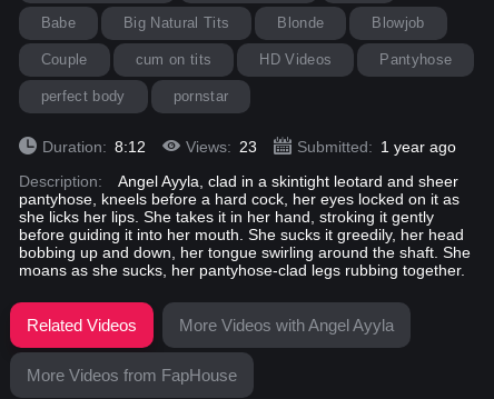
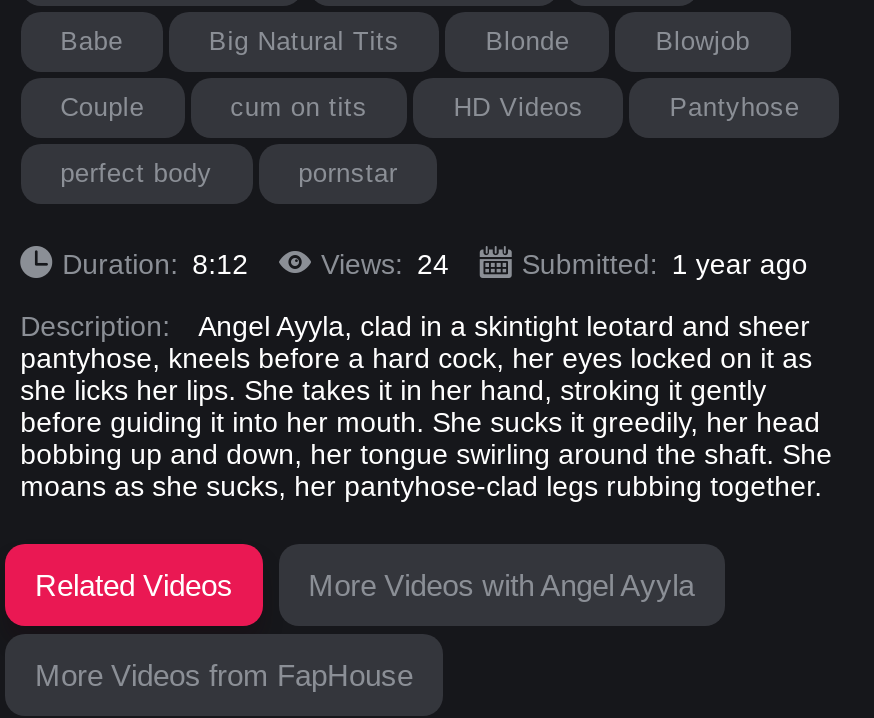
[186,138,257,155] Views: 23 -> [321,248,449,280] Views: 24

